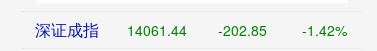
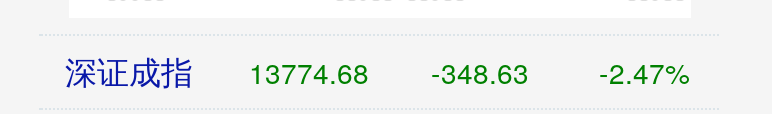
[127,20,187,40] 14061.44 -> [249,53,369,93] 13774.68
[218,20,267,40] -202.85 -> [431,53,529,93] -348.63
[302,20,347,40] -1.42% -> [599,53,689,93] -2.47%

